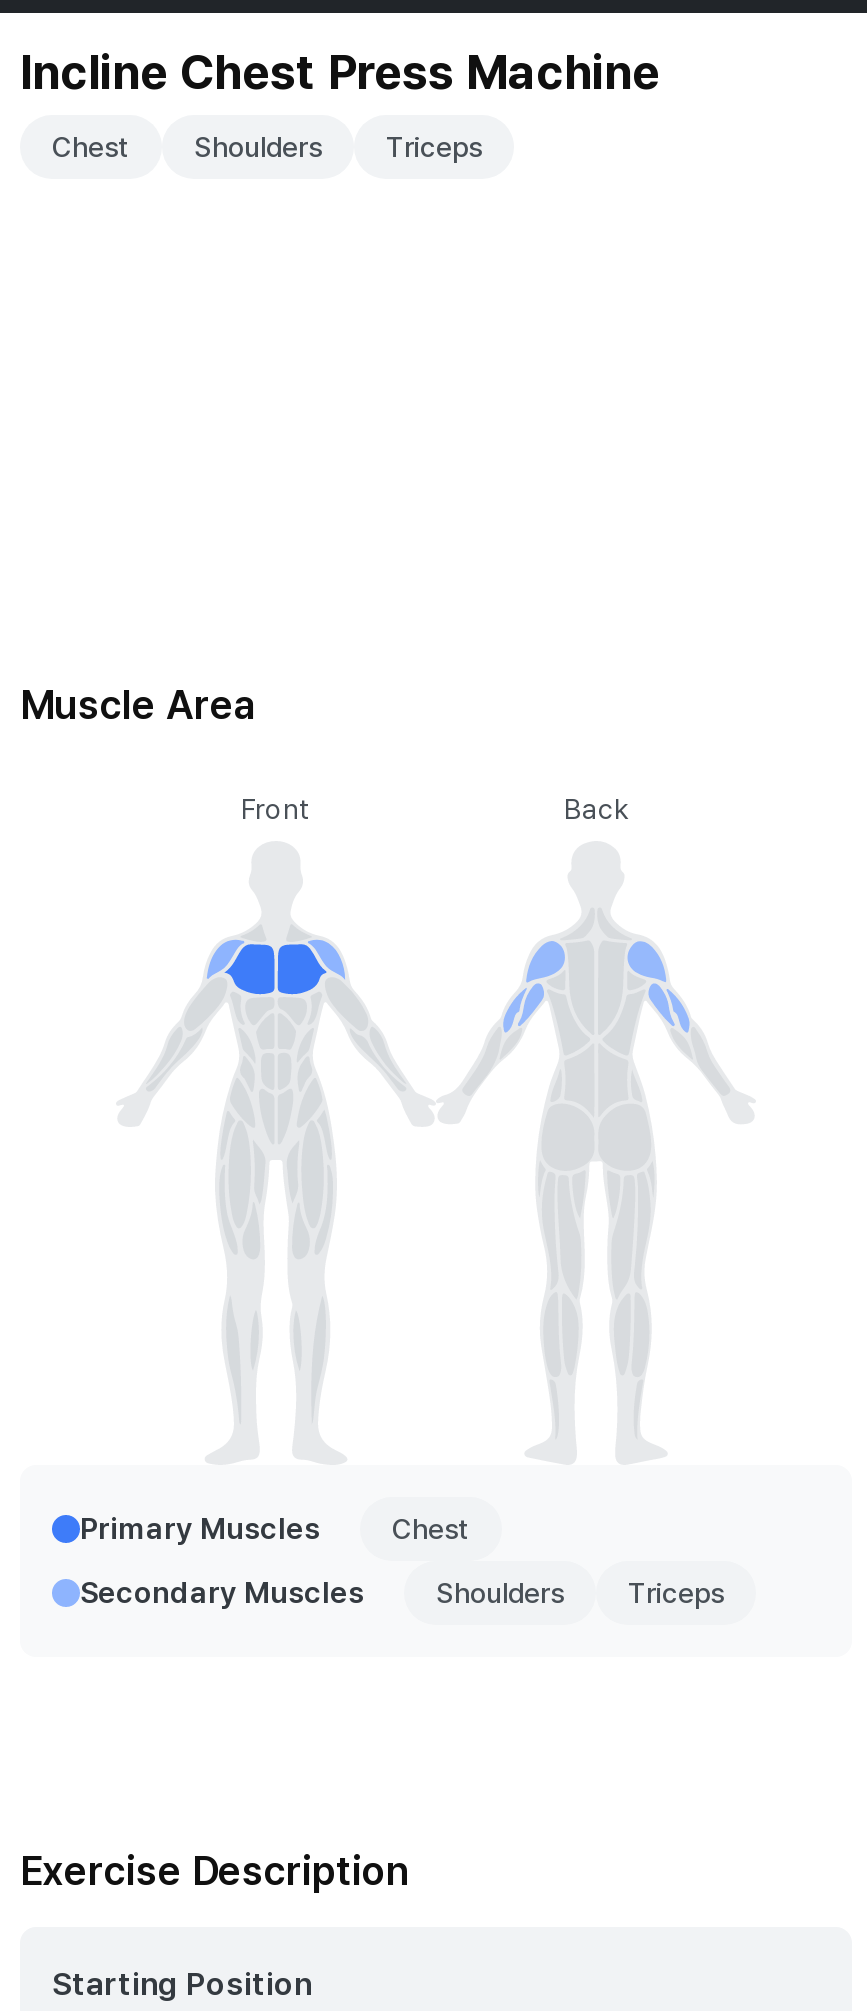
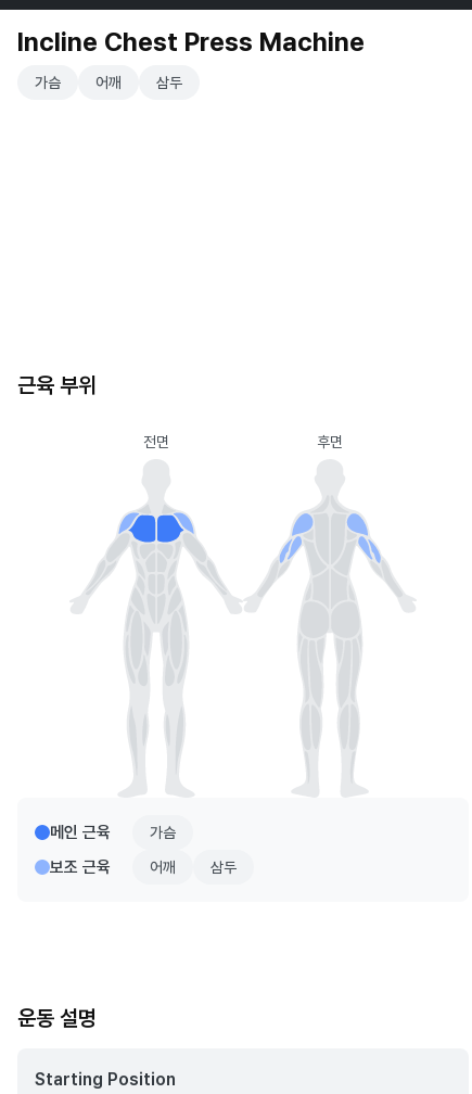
[52,131,482,163] Chest | Shoulders | Triceps -> [35,74,182,91] 가슴 | 어깨 | 삼두
[20,681,256,729] Muscle Area -> [17,372,97,398] 근육 부위
[241,793,628,825] Front | Back -> [143,433,343,450] 전면 | 후면
[80,1511,470,1547] Primary Muscles | Chest -> [50,823,176,842] 메인 근육 | 가슴
[80,1575,724,1611] Secondary Muscles | Shoulders | Triceps -> [50,857,237,877] 보조 근육 | 어깨 | 삼두
[20,1847,410,1895] Exercise Description -> [17,1005,97,1031] 운동 설명

